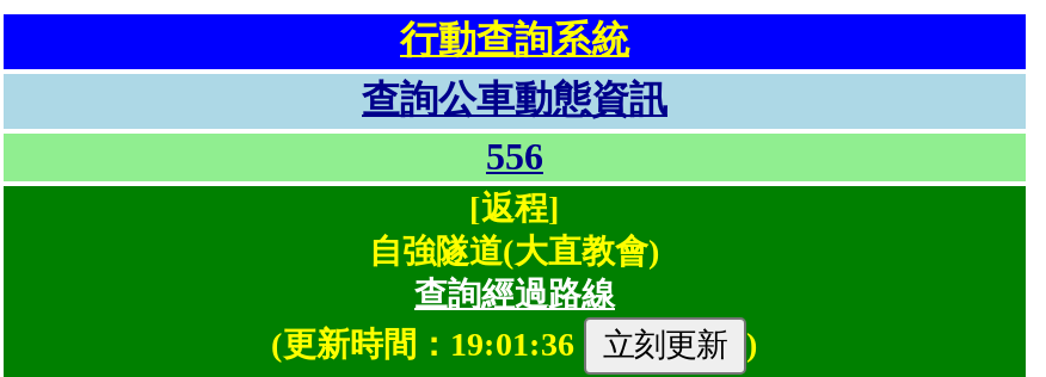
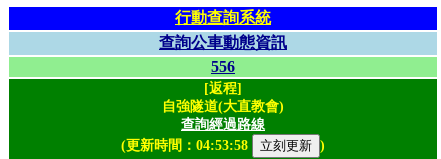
[271,327,574,363] (更新時間：19:01:36 -> [121,138,248,153] (更新時間：04:53:58

